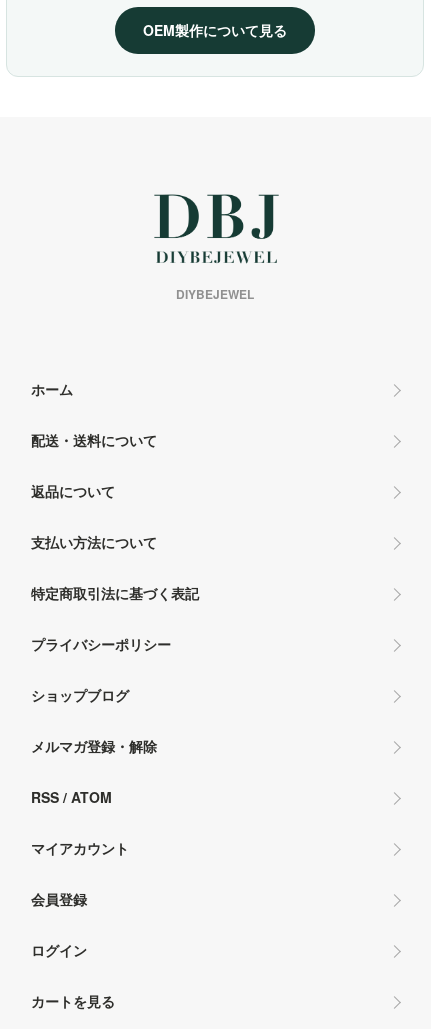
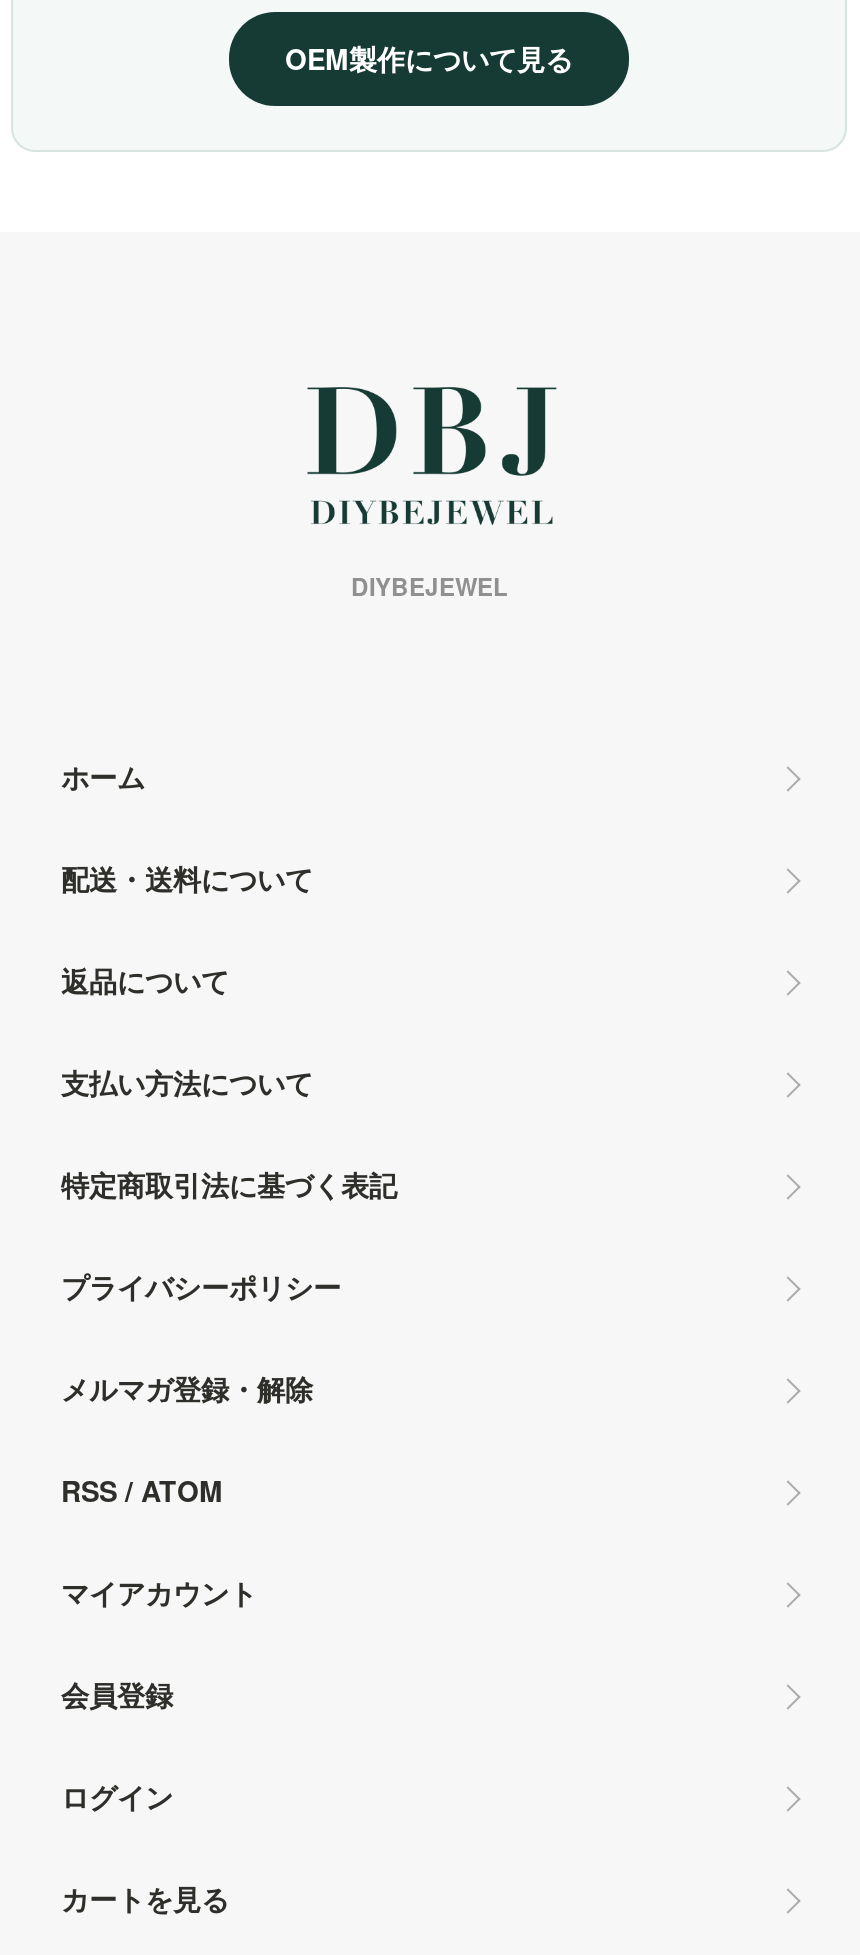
[31,685,129,705] ショップブログ -> none

